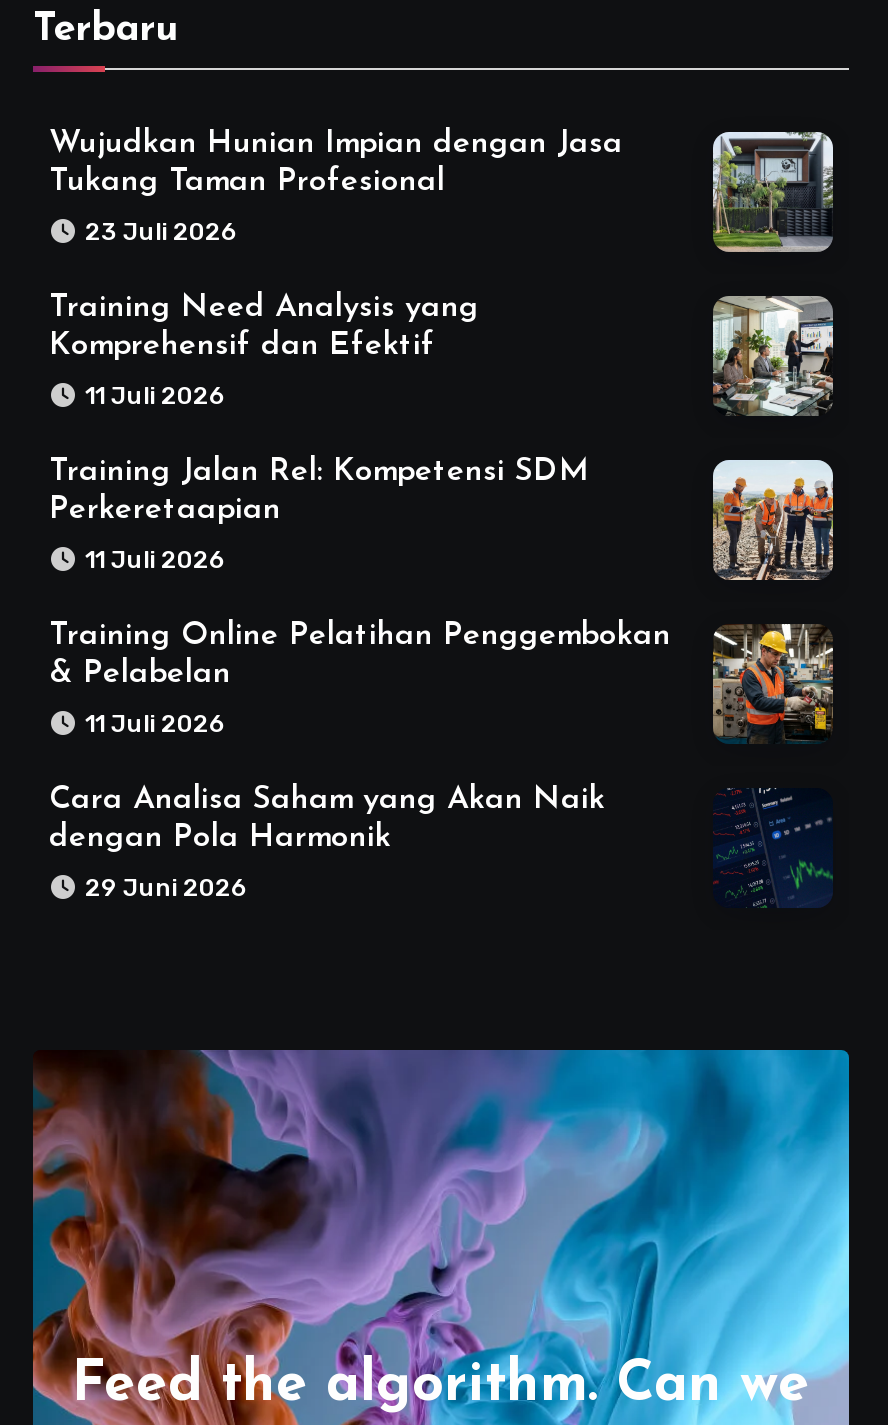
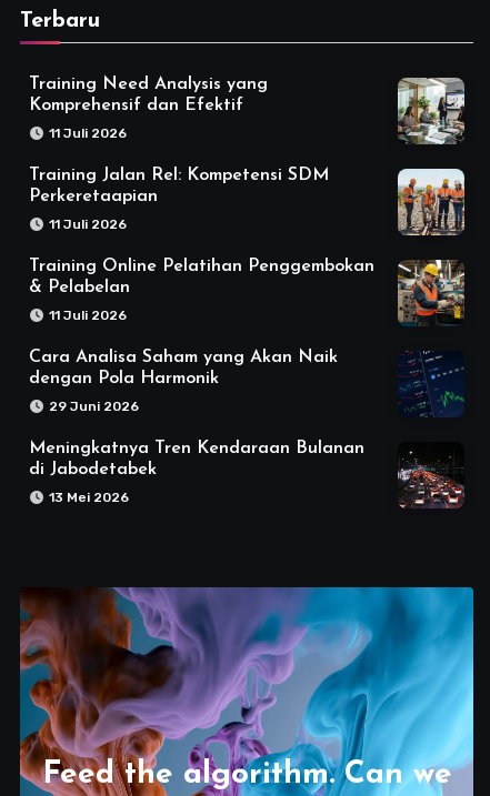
[49,127,623,245] Wujudkan Hunian Impian dengan Jasa | Tukang Taman Profesional | 23 Juli 2026 -> none
[713,131,835,253] [image] -> none
moved [49,291,837,901] -> [29,76,467,414]: [image] | Training Need Analysis yang | Komprehensif dan Efektif | ... | dengan Pola Harmonik | 29 Juni 2026
none -> [29,440,464,508] [image] | Meningkatnya Tren Kendaraan Bulanan | di Jabodetabek | 13 Mei 2026

